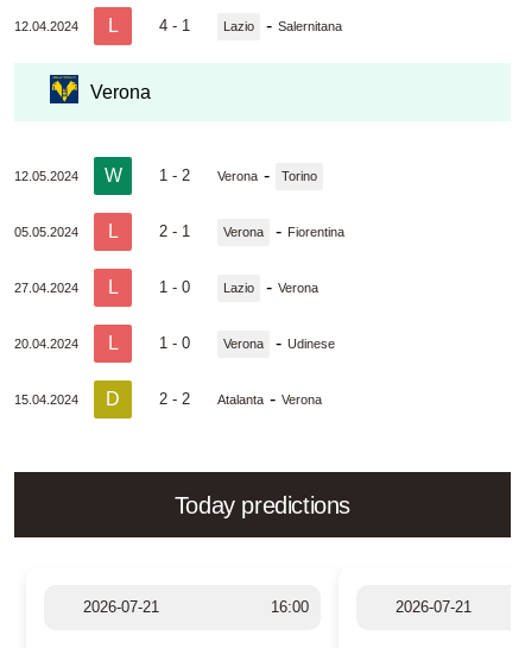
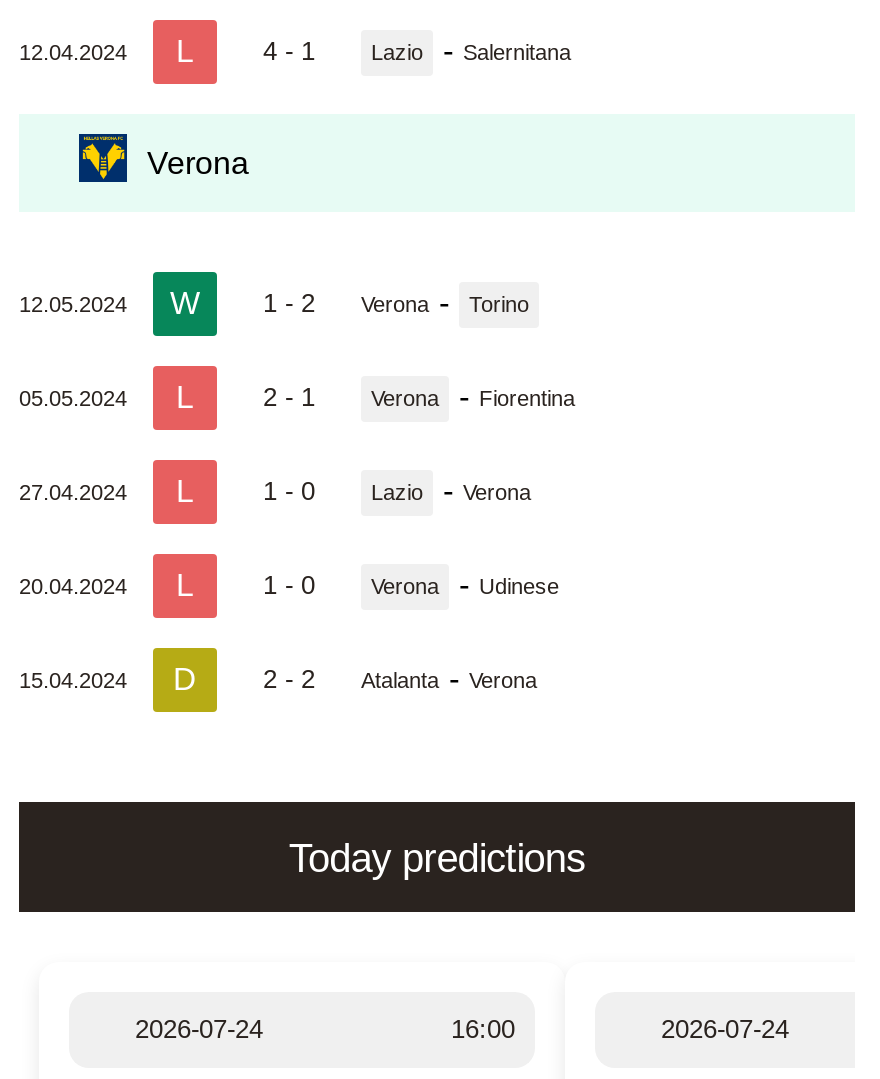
[83,598,159,616] 2026-07-21 -> [135,1014,263,1044] 2026-07-24
[396,598,472,616] 2026-07-21 -> [661,1014,789,1044] 2026-07-24

